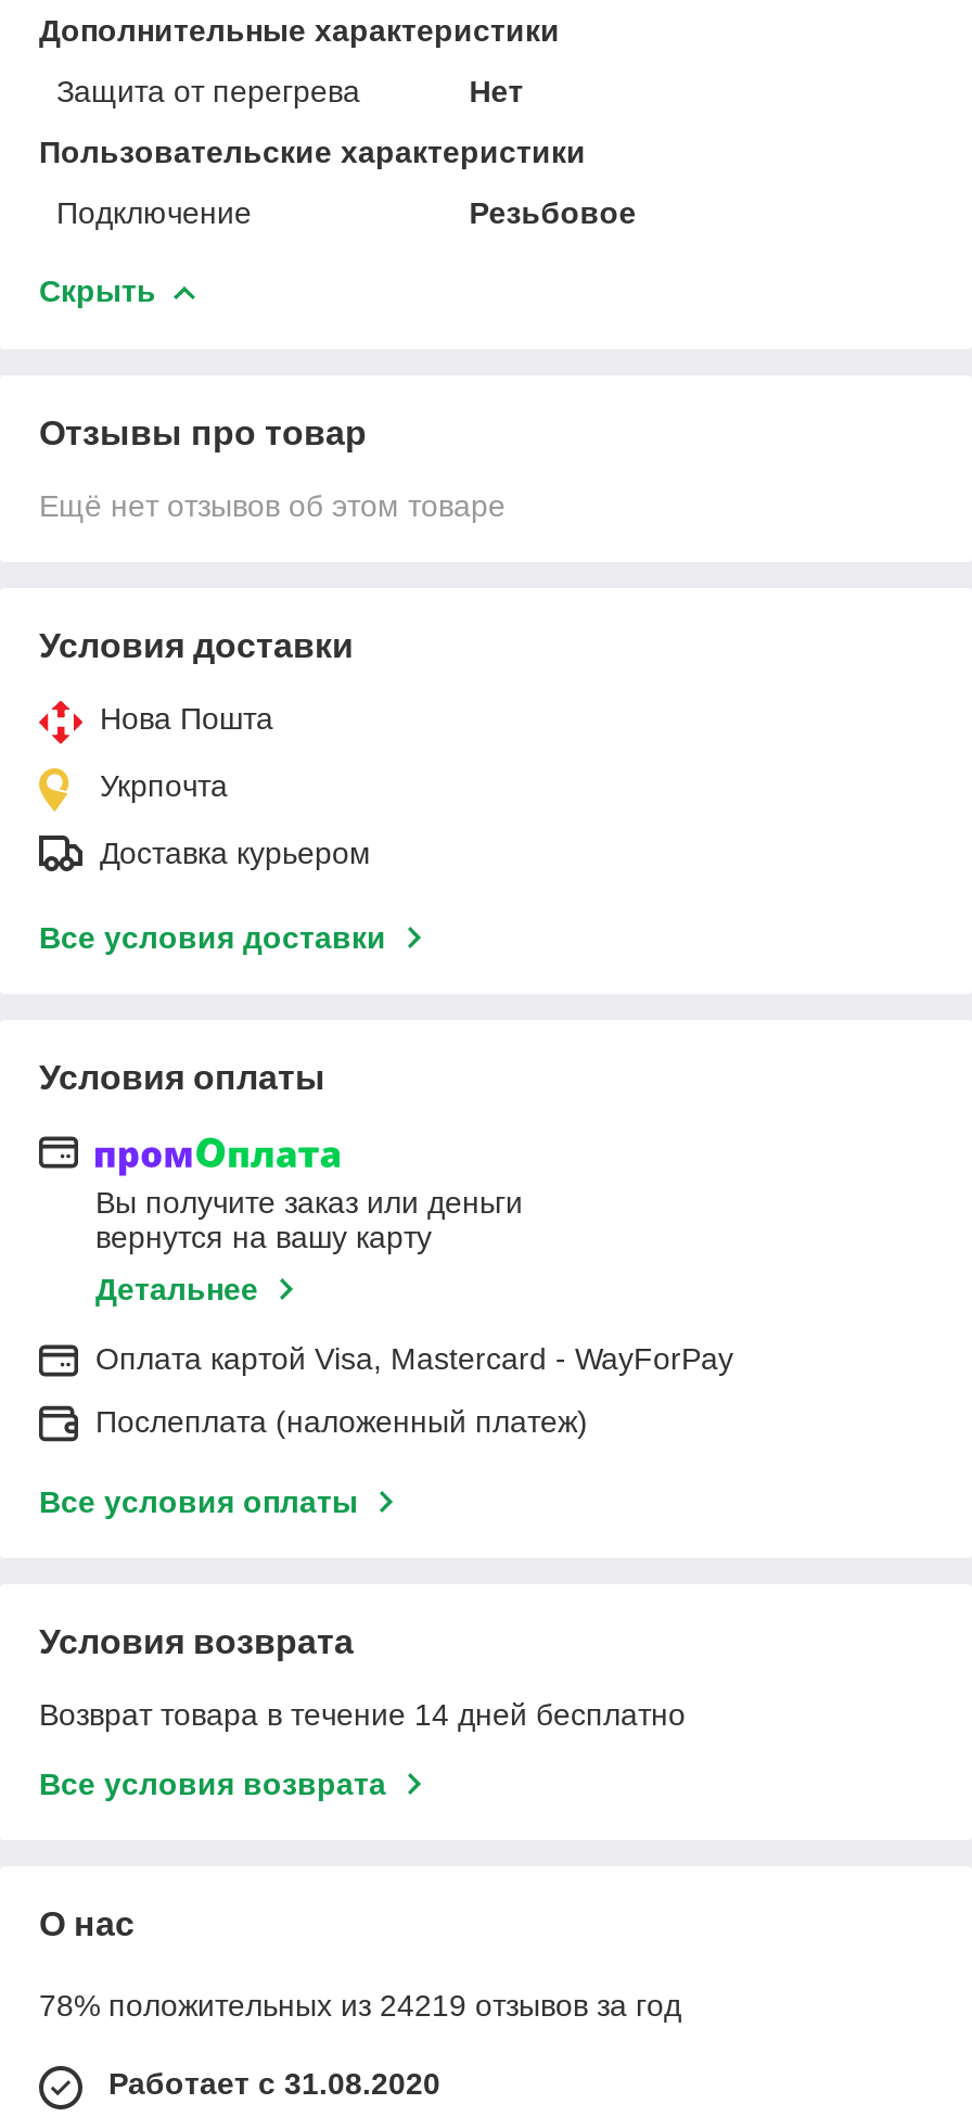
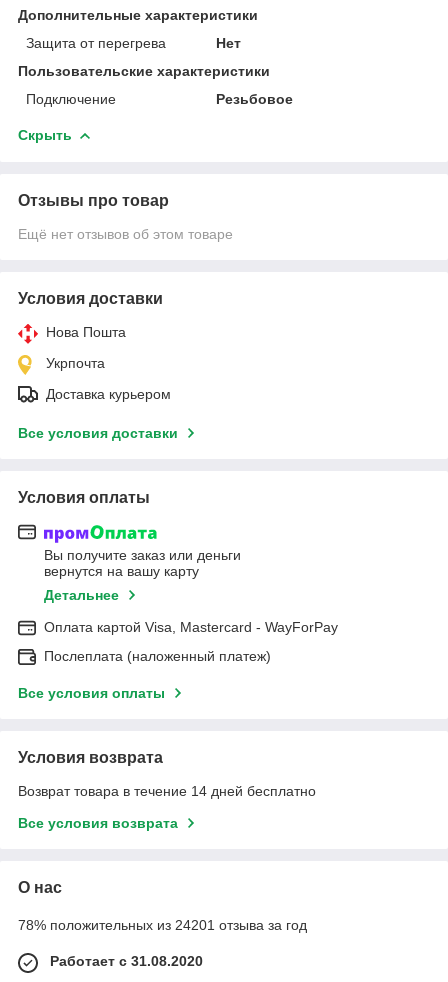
[39,1988,681,2023] 78% положительных из 24219 отзывов за год -> [18,917,307,933] 78% положительных из 24201 отзыва за год

